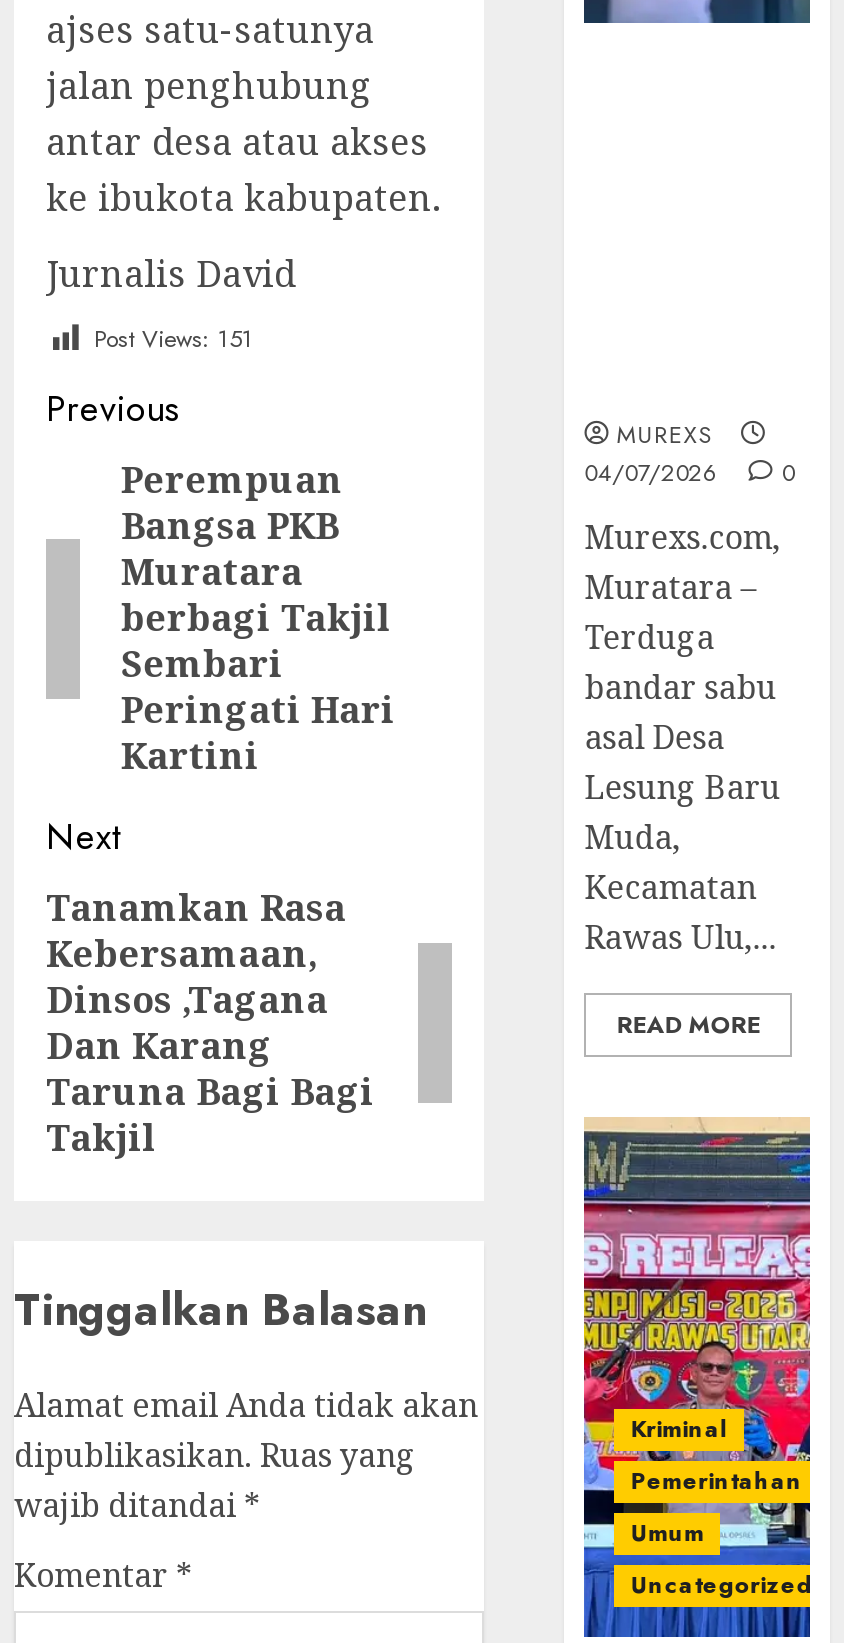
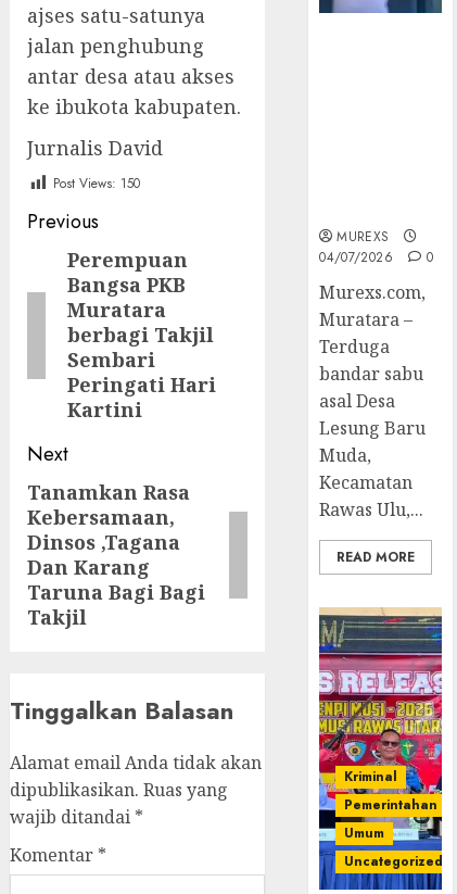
[94,320,254,356] Post Views: 151 -> [53,174,140,194] Post Views: 150

